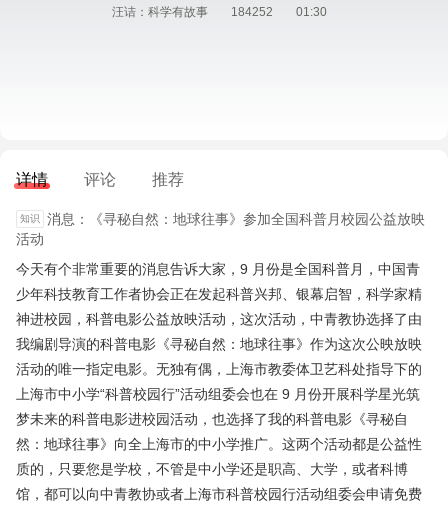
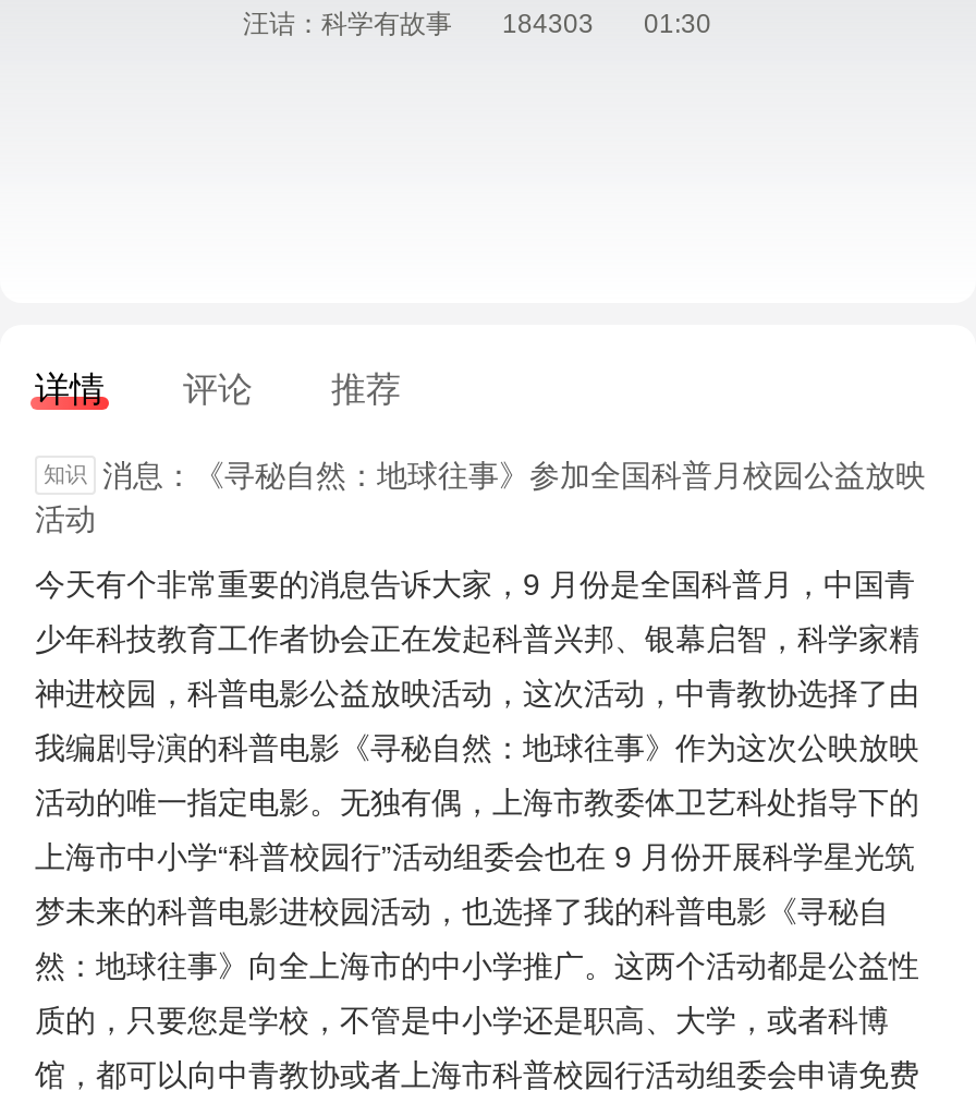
[111,5,326,19] 汪诘：科学有故事 184252 01:30 -> [243,9,711,39] 汪诘：科学有故事 184303 01:30

